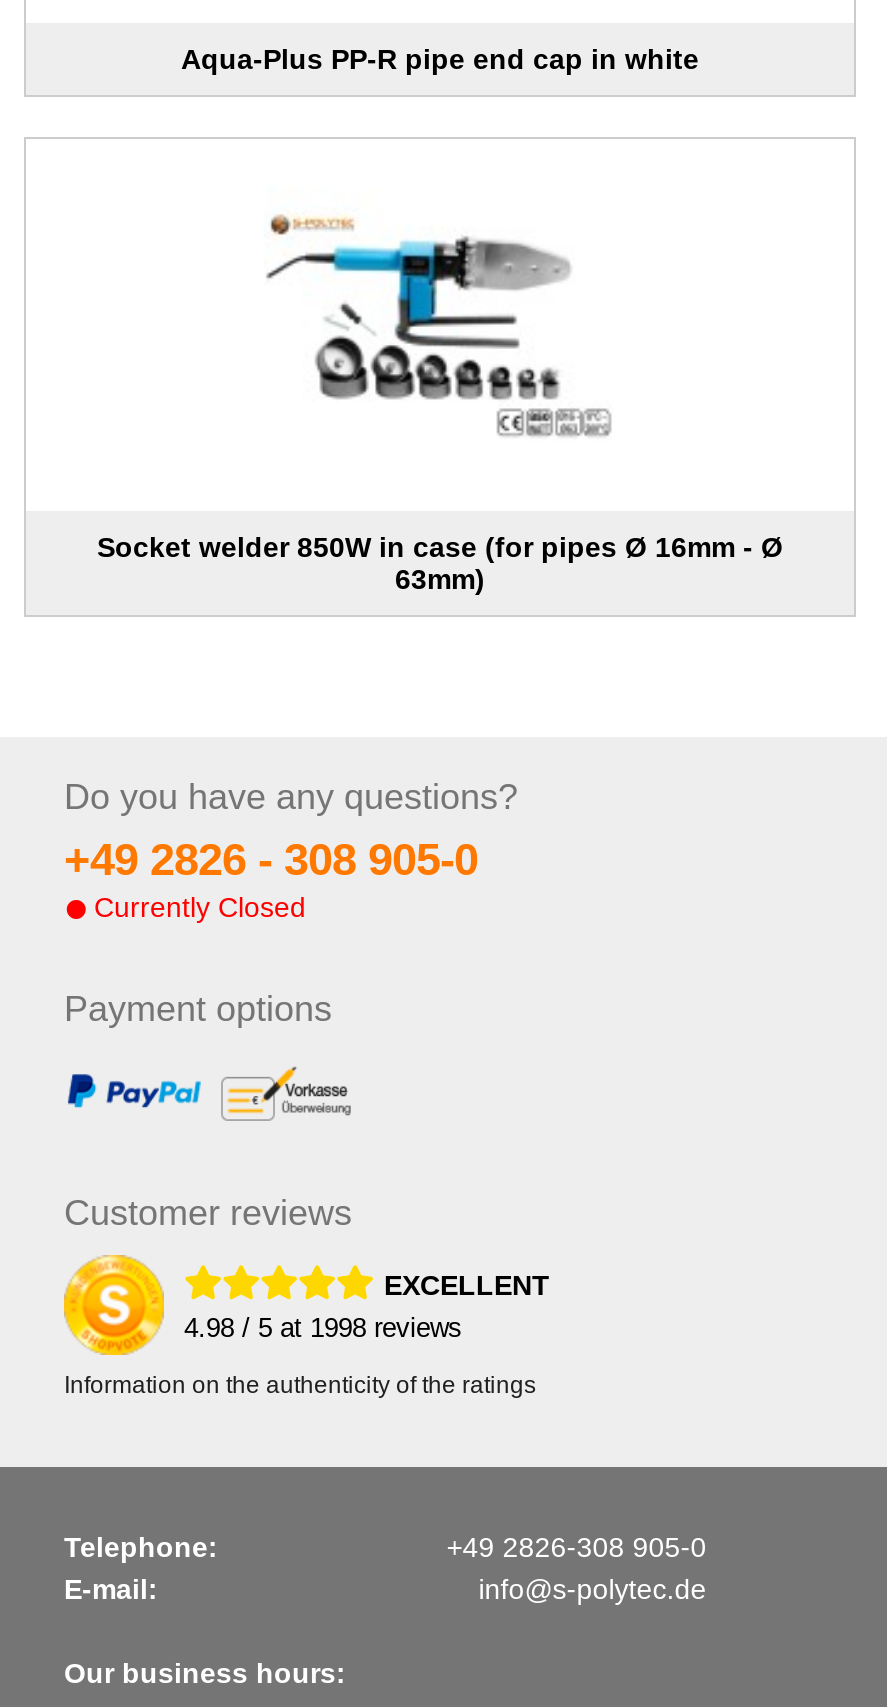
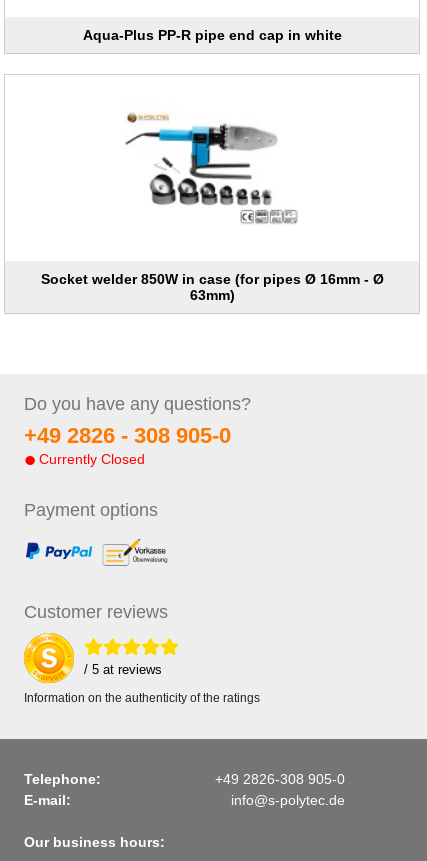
[184,1268,550,1342] EXCELLENT | 4.98 / 5 at 1998 reviews -> [84,662,162,677] / 5 at reviews

